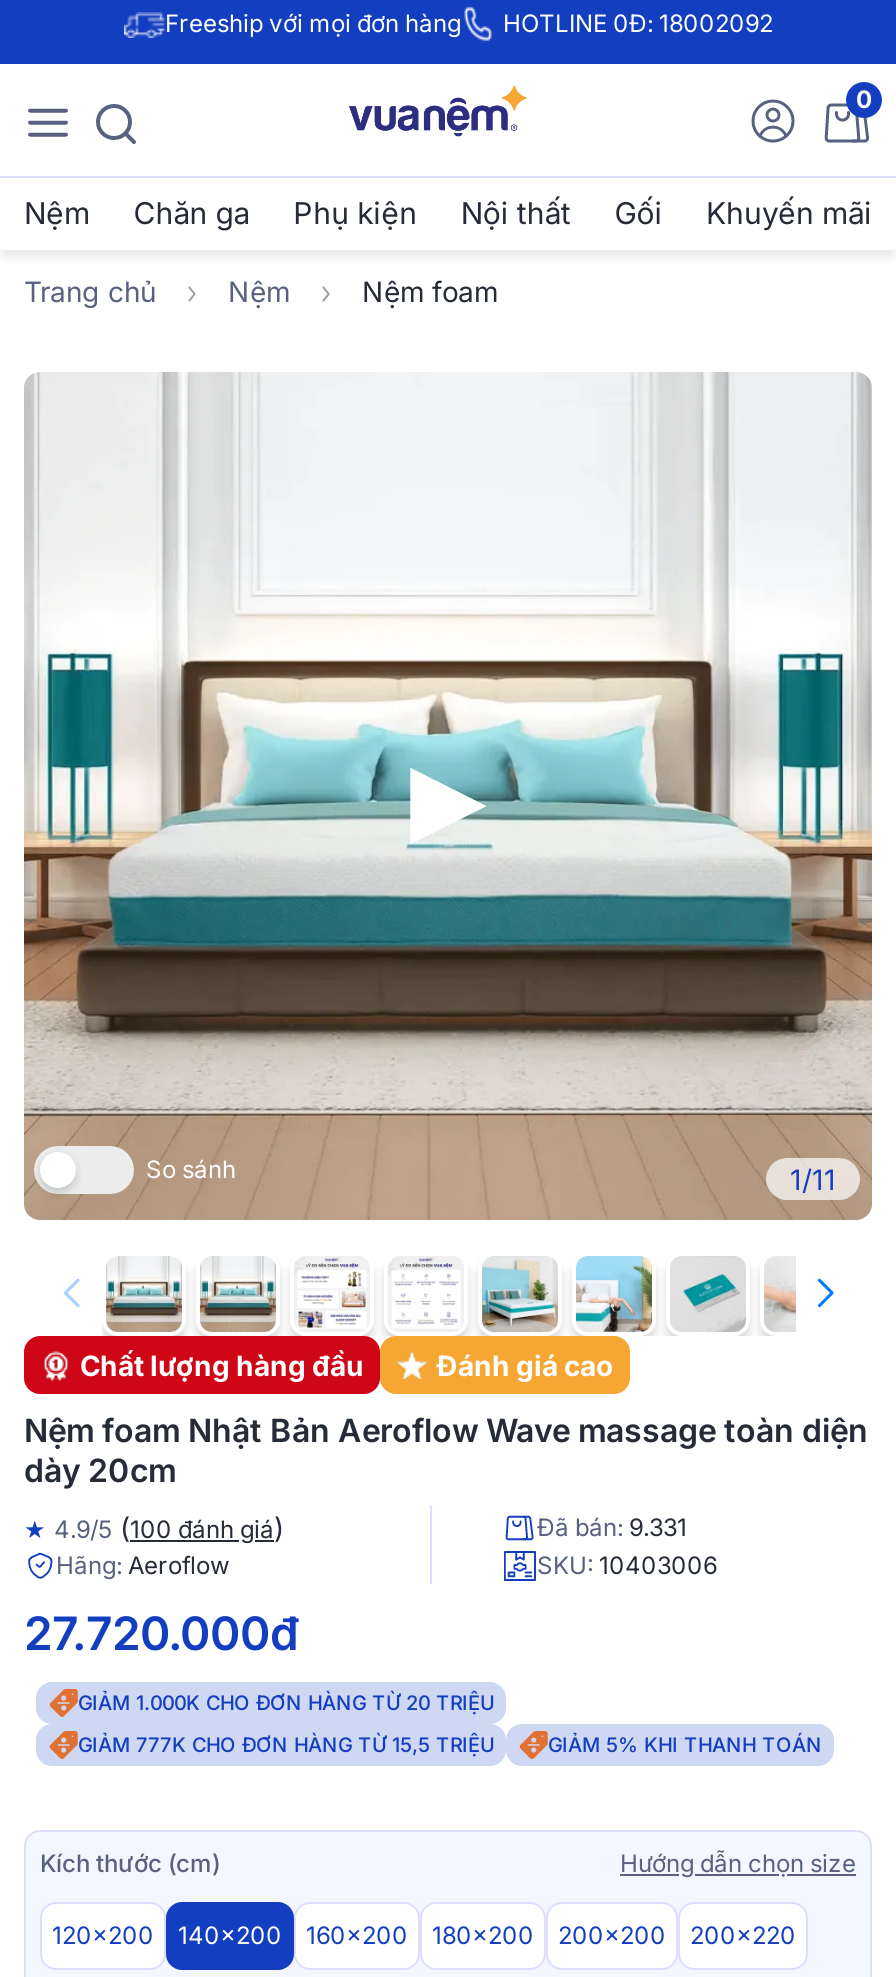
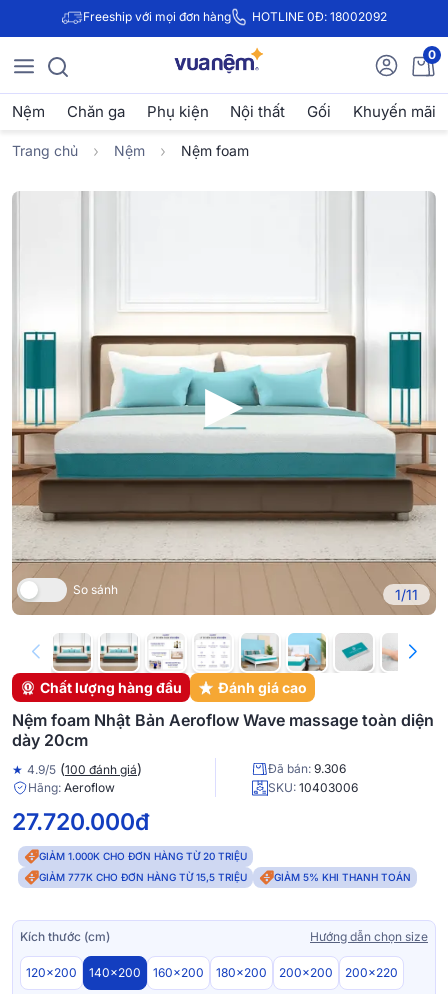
[537,1512,687,1542] Đã bán: 9.331 -> [268,761,346,776] Đã bán: 9.306

